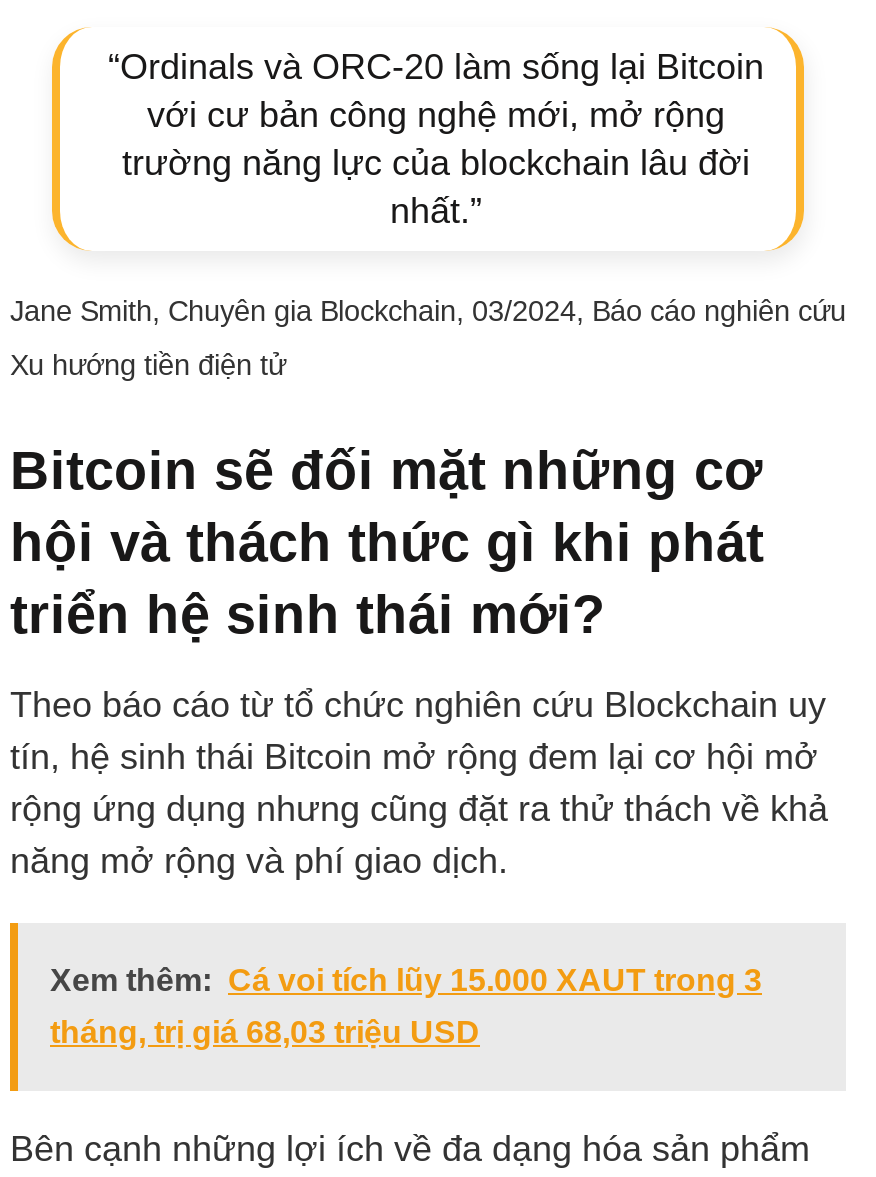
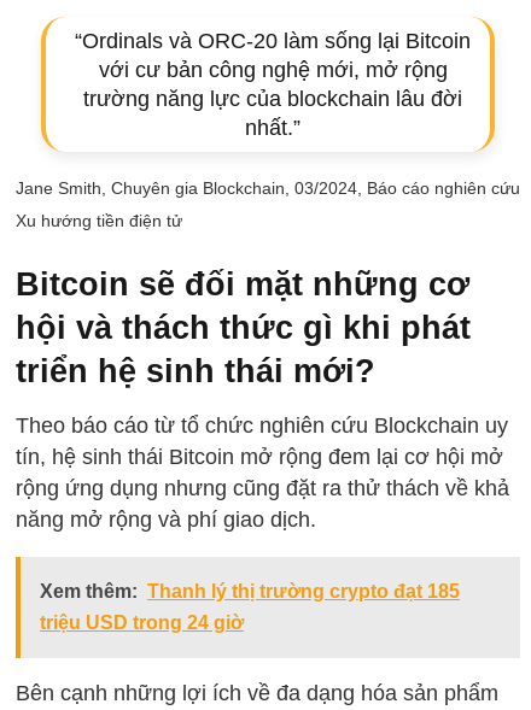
[50,963,762,997] Xem thêm: Cá voi tích lũy 15.000 XAUT trong 3 -> [40,581,460,601] Xem thêm: Thanh lý thị trường crypto đạt 185
[50,1015,480,1049] tháng, trị giá 68,03 triệu USD -> [40,612,244,633] triệu USD trong 24 giờ

